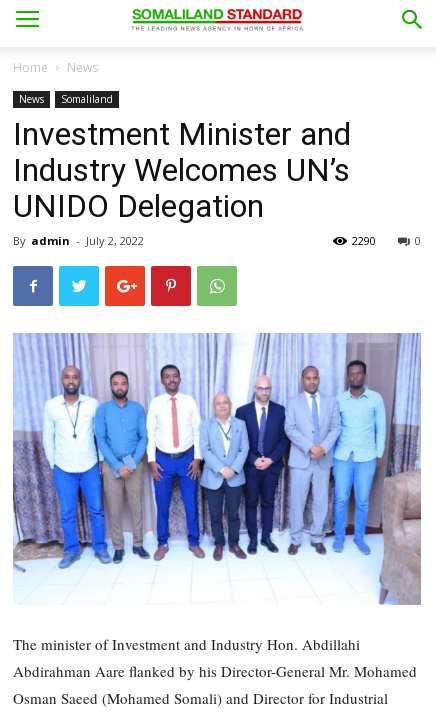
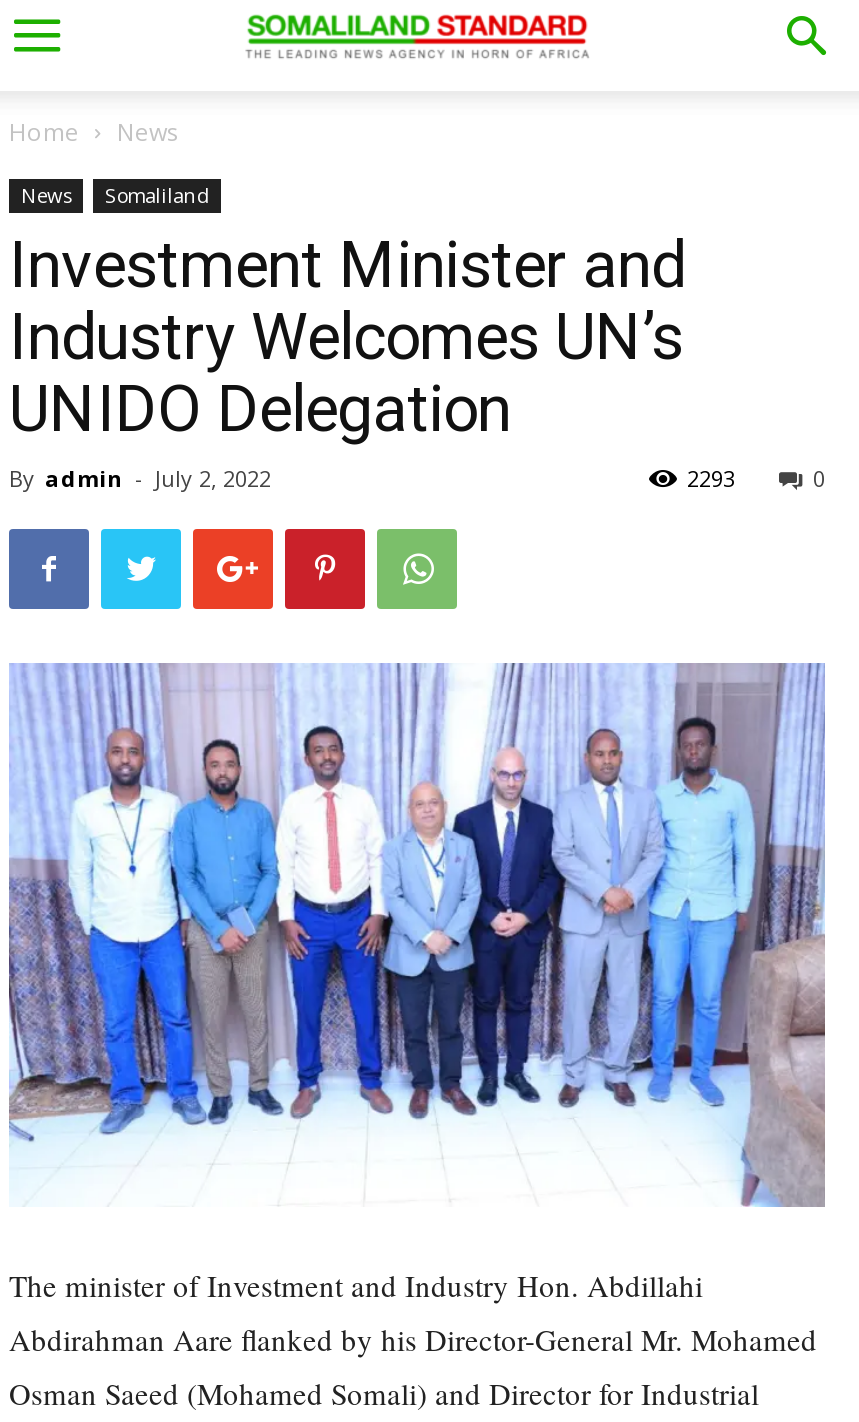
[352,233,376,248] 2290 -> [687,463,735,493] 2293

